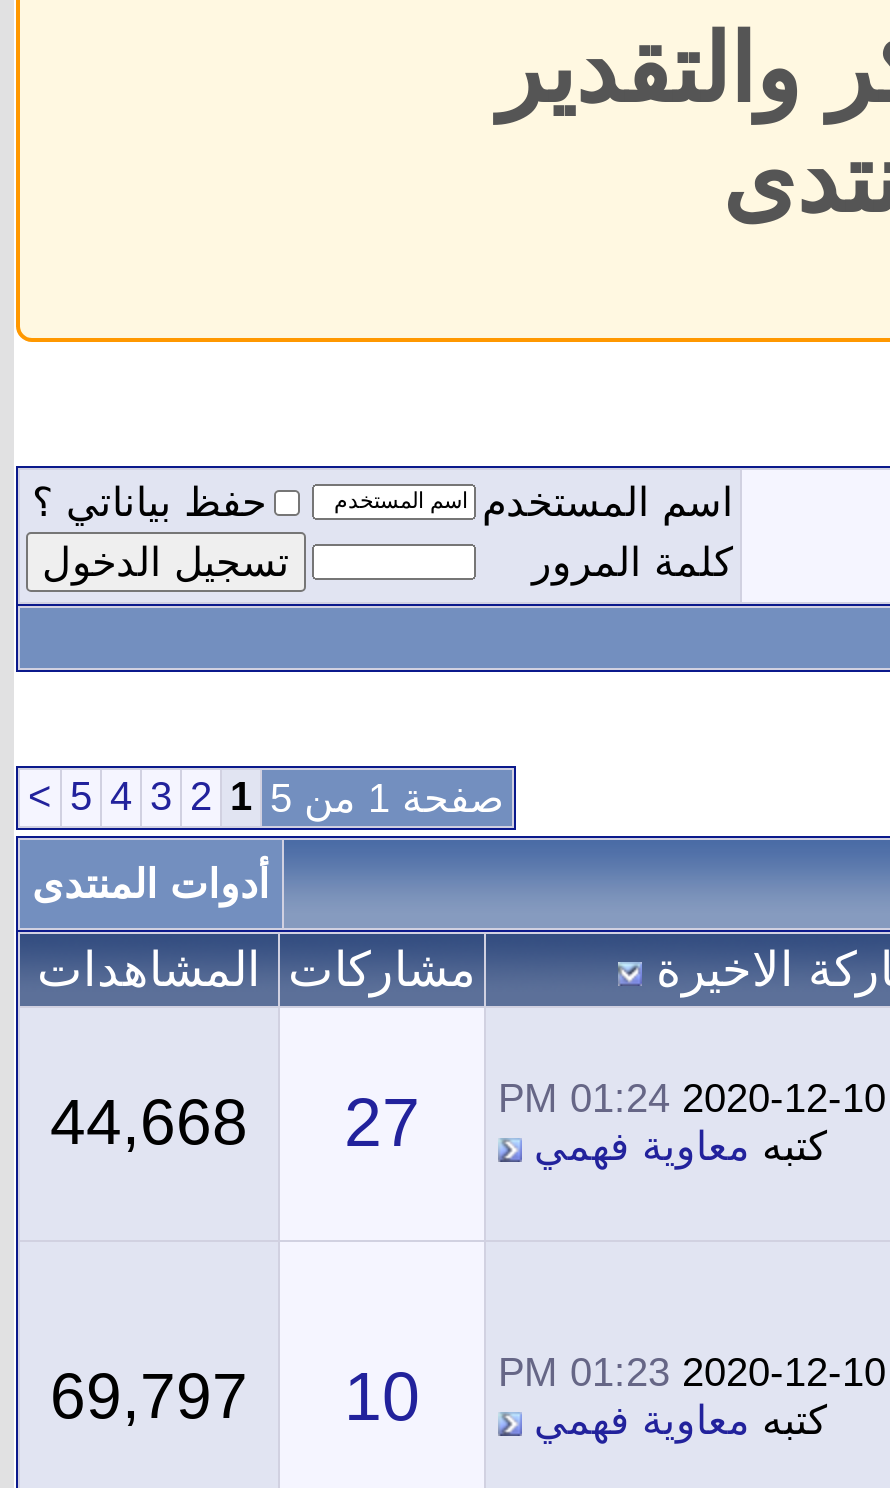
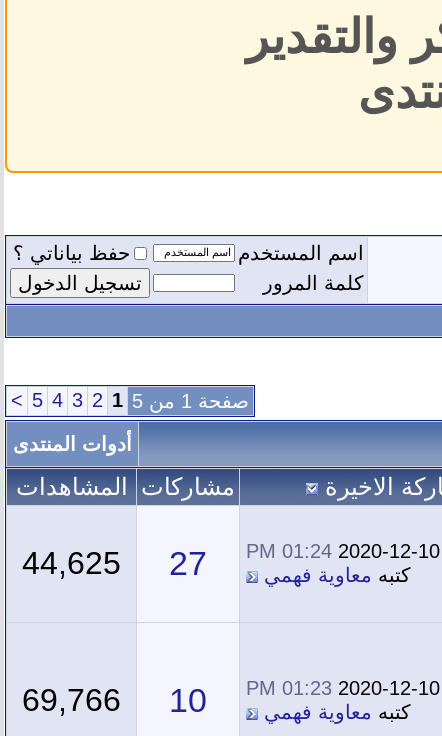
[50,1084,420,1160] 44,668 27 -> [22,544,207,582] 44,625 27
[50,1358,420,1434] 69,797 10 -> [22,681,207,719] 69,766 10

